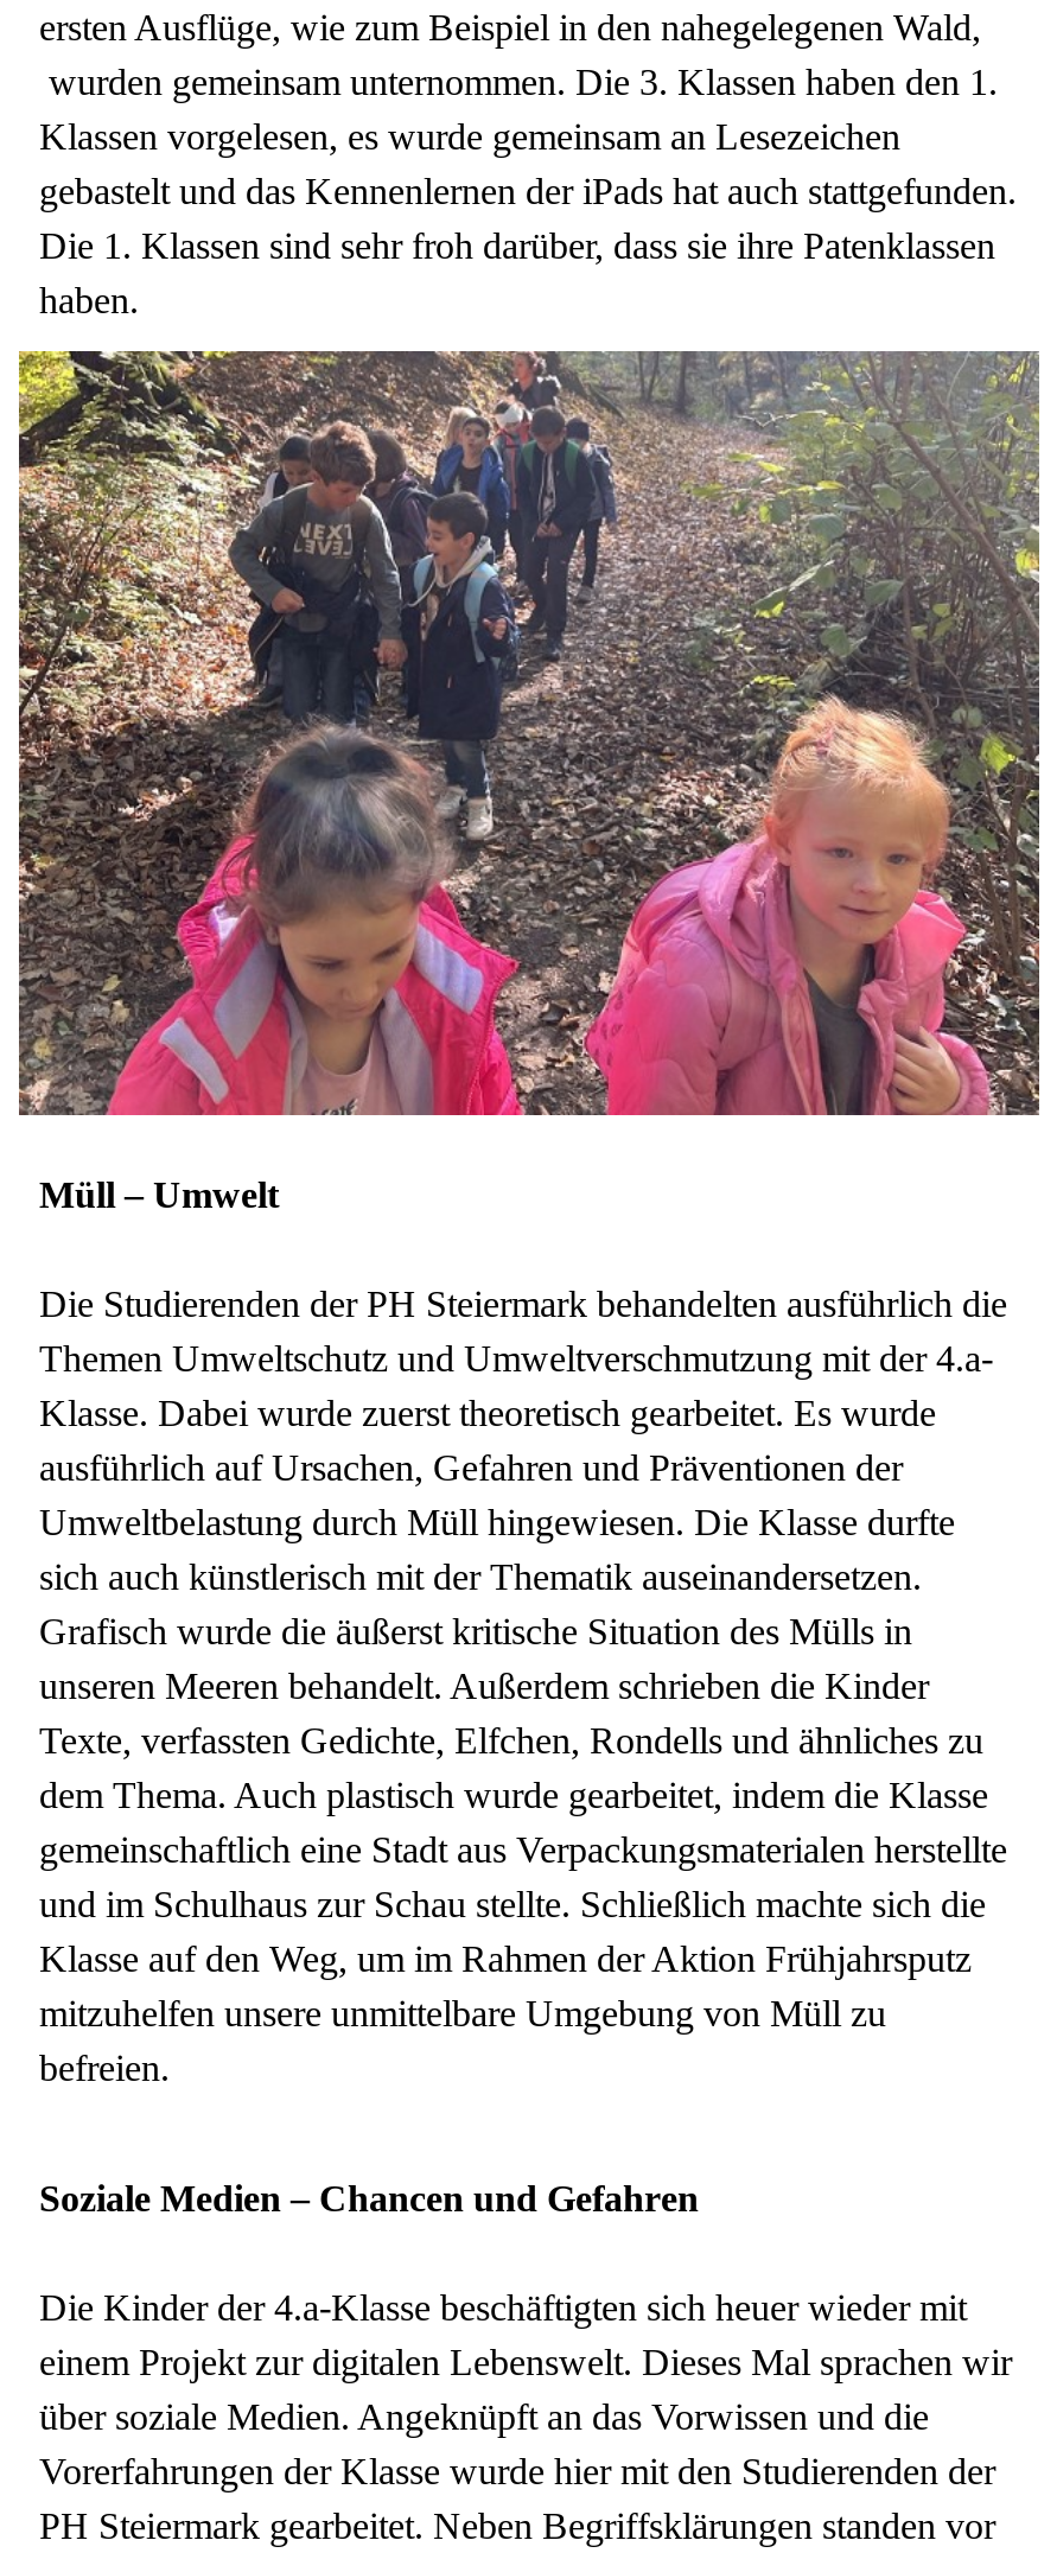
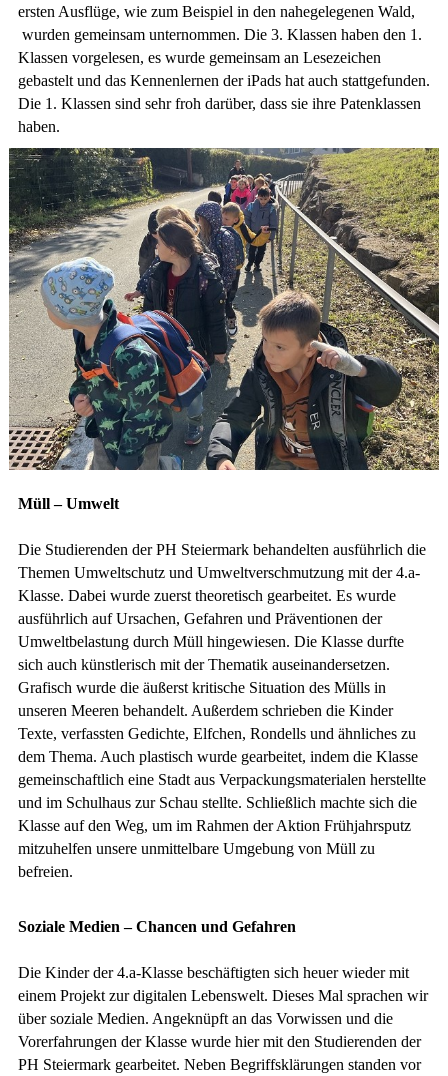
[17,349,1042,1118] [image] -> [8,147,440,471] [image]

